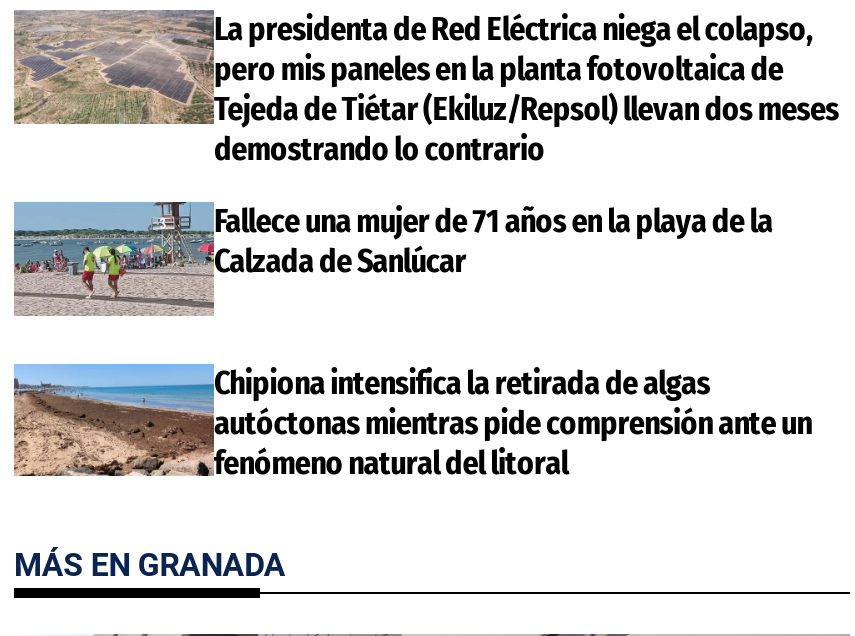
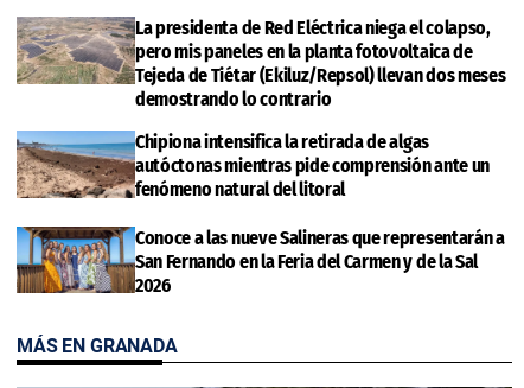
[214,203,773,281] Fallece una mujer de 71 años en la playa de la | Calzada de Sanlúcar -> none
moved [10,363,812,481] -> [14,131,490,201]: [image] | Chipiona intensifica la retirada de algas | autóctonas mientras pide comprensión ante un | fenómeno natural del litoral
none -> [17,225,505,296] [image] | Conoce a las nueve Salineras que representarán a | San Fernando en la Feria del Carmen y de la Sal | 2026

